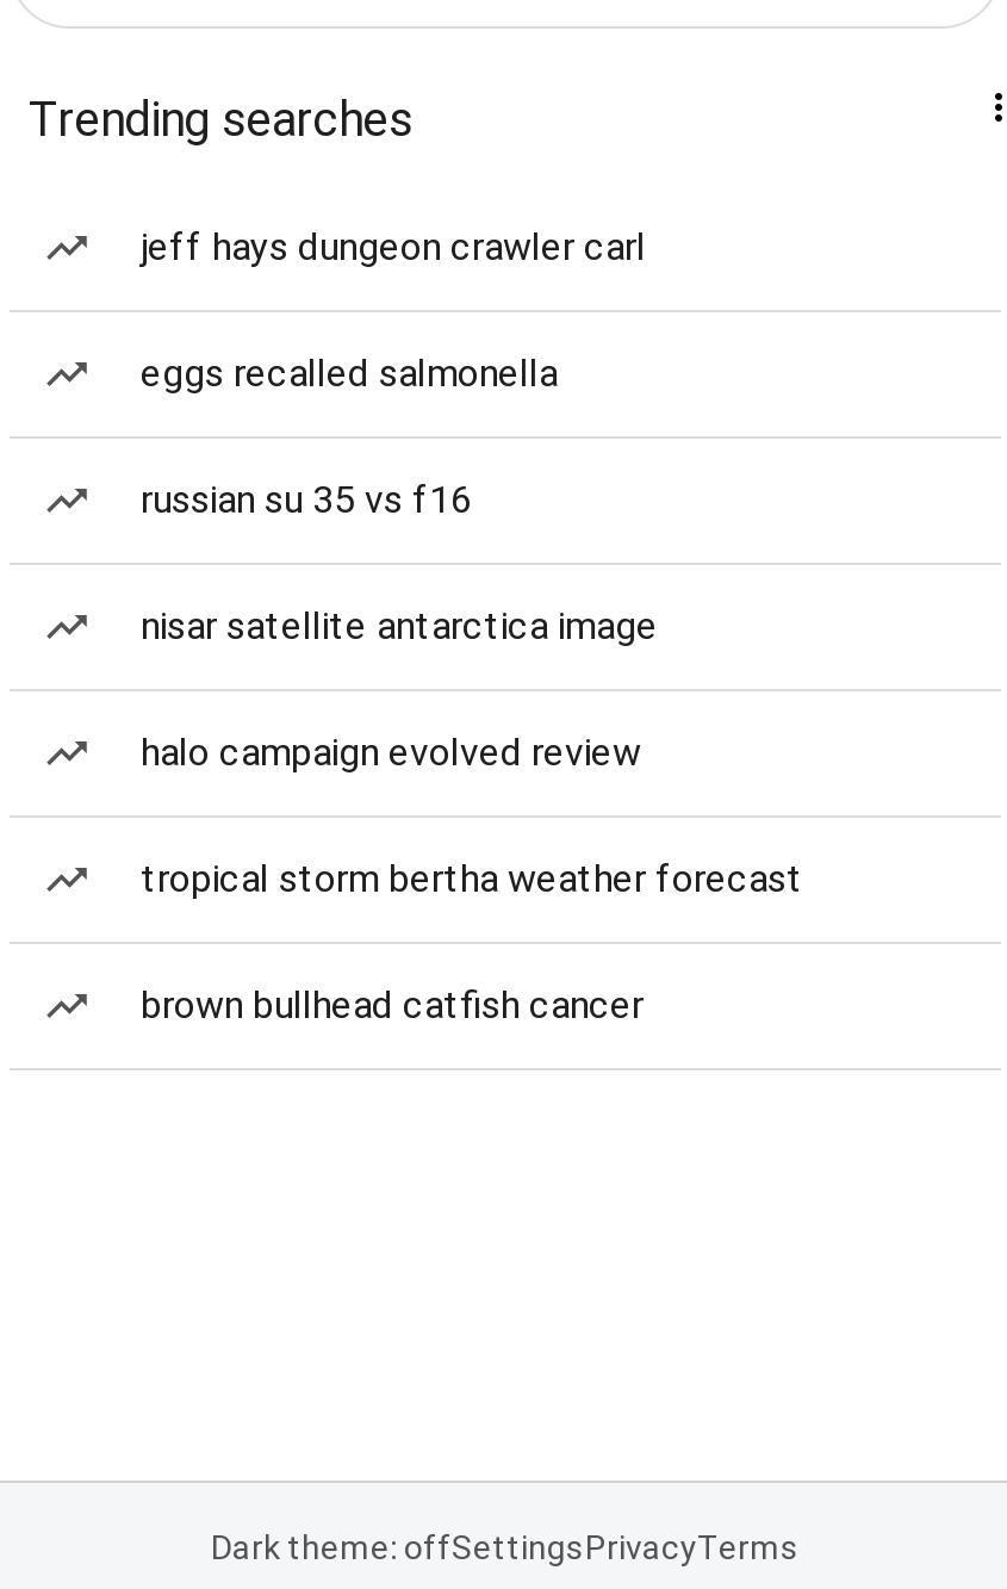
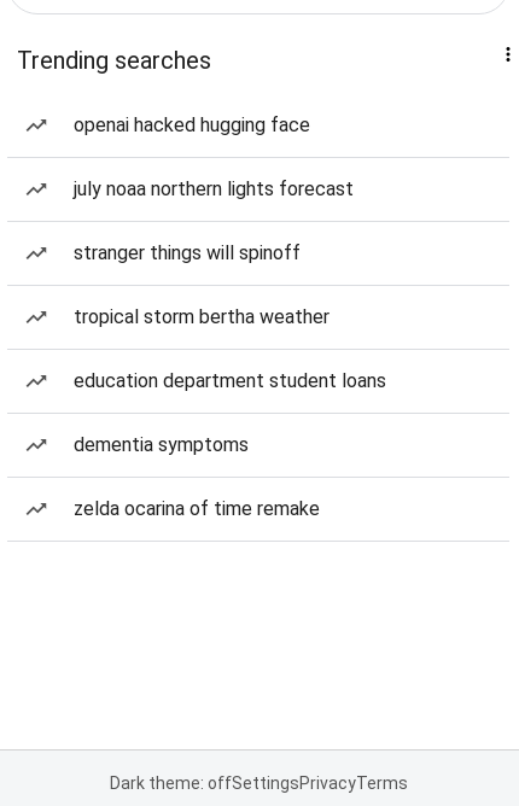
[141,224,646,269] jeff hays dungeon crawler carl -> [74,113,310,136] openai hacked hugging face
[141,350,558,396] eggs recalled salmonella -> [74,177,354,200] july noaa northern lights forecast
[141,477,472,522] russian su 35 vs f16 -> [74,241,301,264] stranger things will spinoff
[141,603,658,648] nisar satellite antarctica image -> [74,305,330,328] tropical storm bertha weather
[141,730,641,775] halo campaign evolved review -> [74,369,386,392] education department student loans
[141,856,803,901] tropical storm bertha weather forecast -> [74,433,249,456] dementia symptoms
[141,982,644,1028] brown bullhead catfish cancer -> [74,497,320,520] zelda ocarina of time remake

